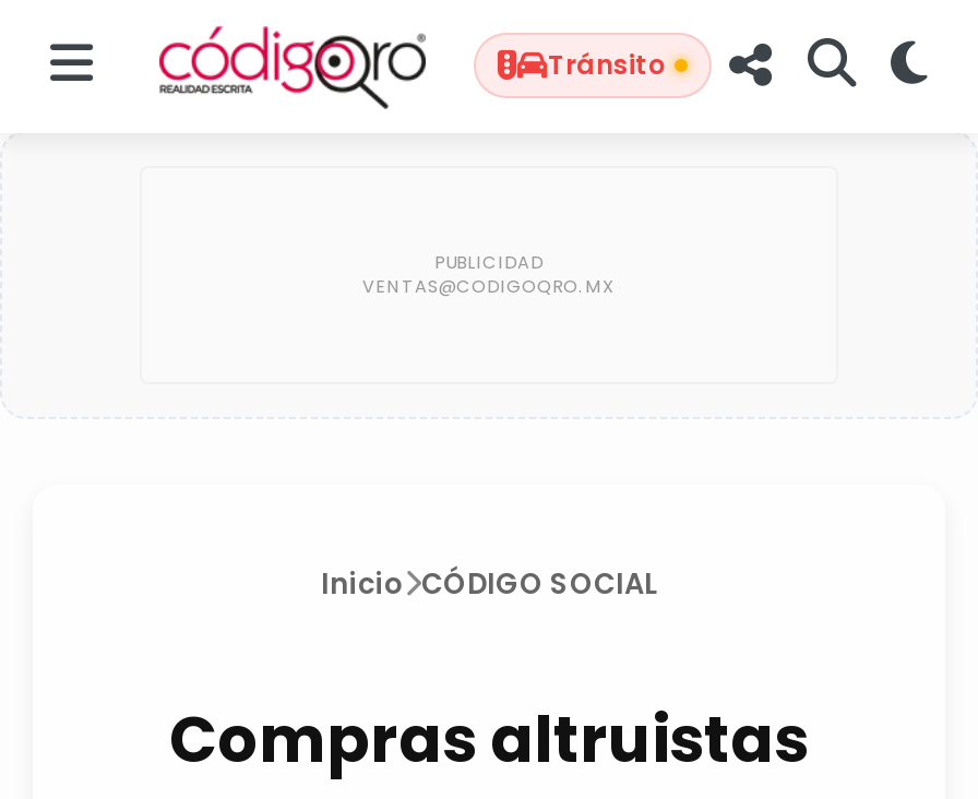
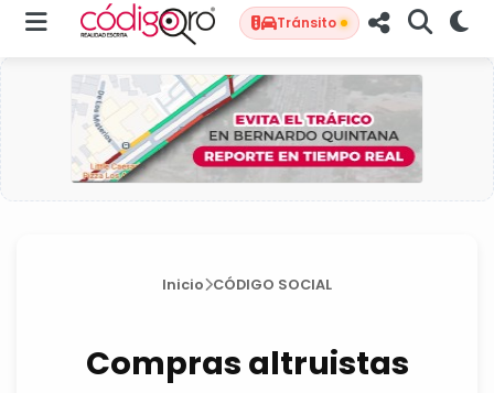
none -> [73,74,422,184] [image]

